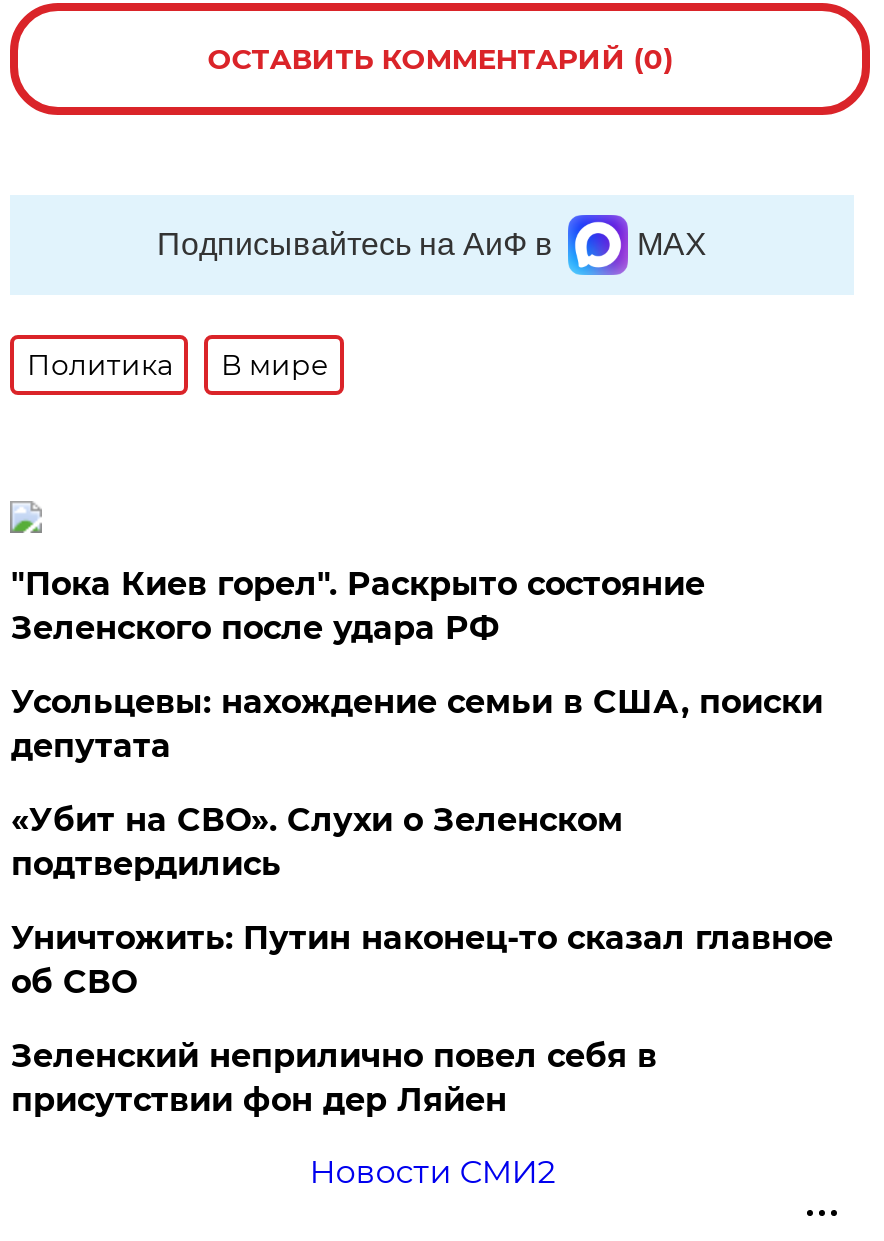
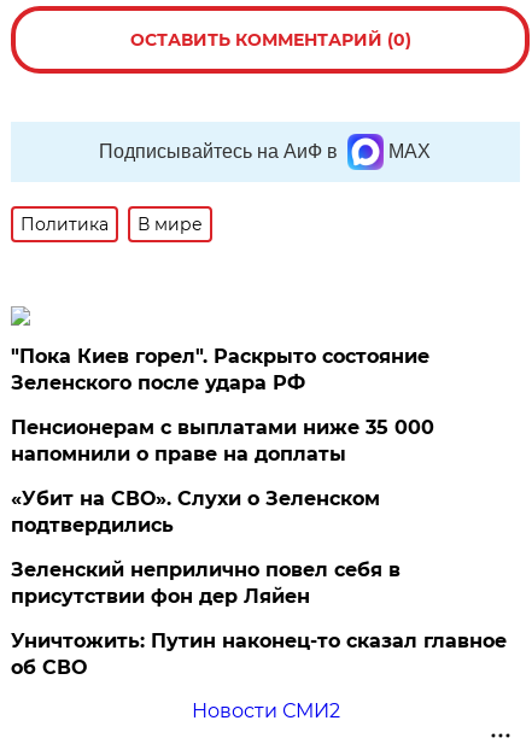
[11,683,823,765] Усольцевы: нахождение семьи в США, поиски | депутата -> [11,416,435,465] Пенсионерам с выплатами ниже 35 000 | напомнили о праве на доплаты
moved [11,919,833,1001] -> [11,629,507,679]: Уничтожить: Путин наконец-то сказал главное | об СВО
moved [11,1037,657,1119] -> [11,558,401,607]: Зеленский неприлично повел cебя в | присутствии фон дер Ляйен

